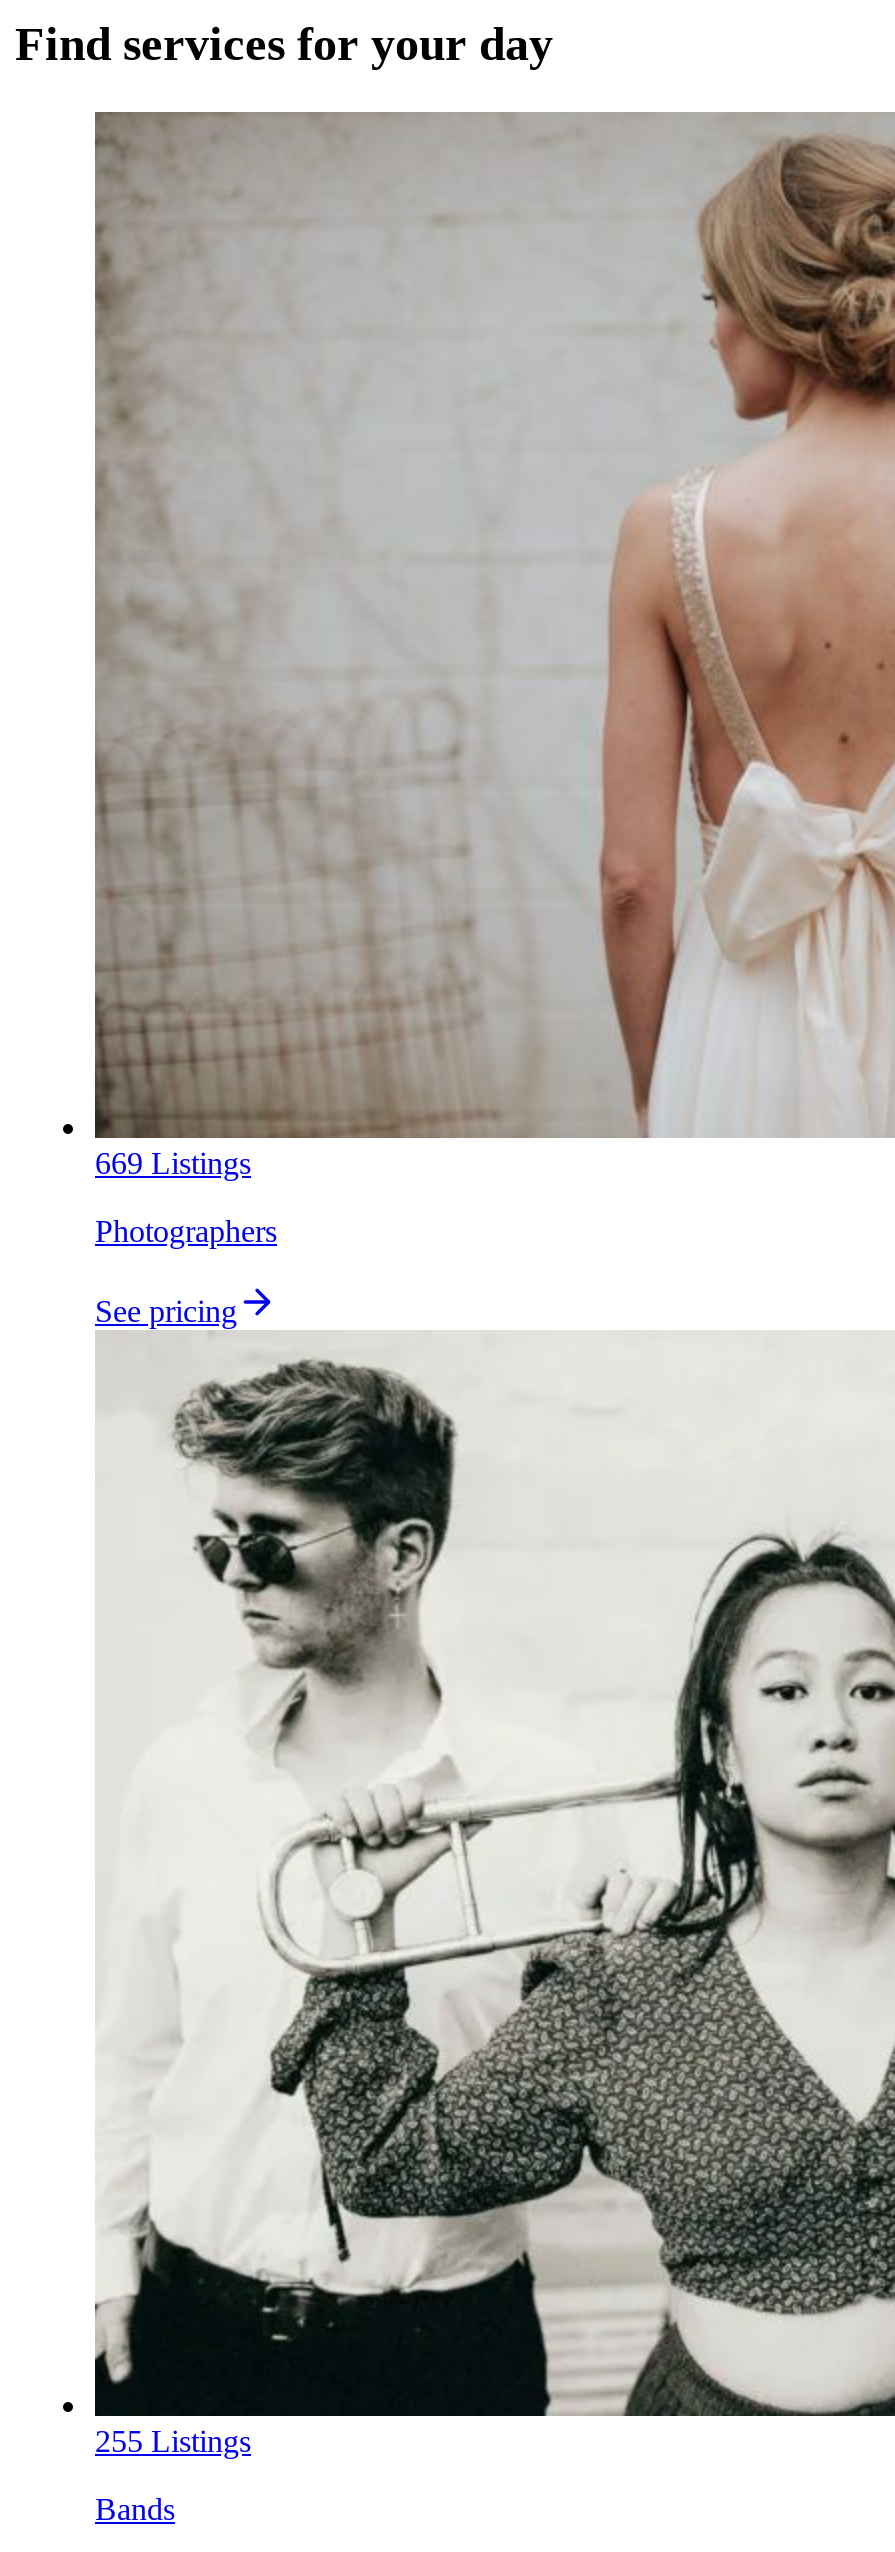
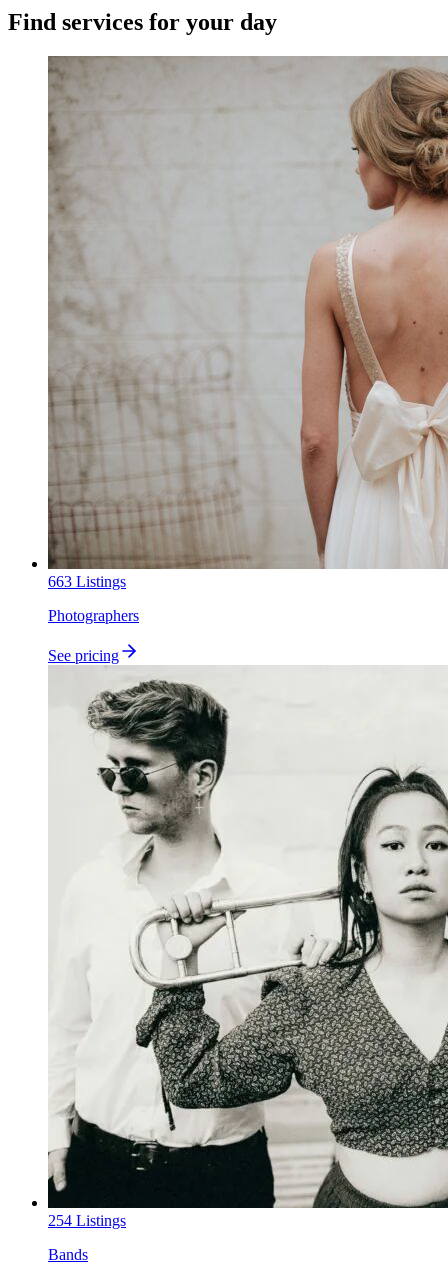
[95,1146,251,1180] 669 Listings -> [48,573,126,590] 663 Listings
[95,2424,251,2458] 255 Listings -> [48,1212,126,1229] 254 Listings

